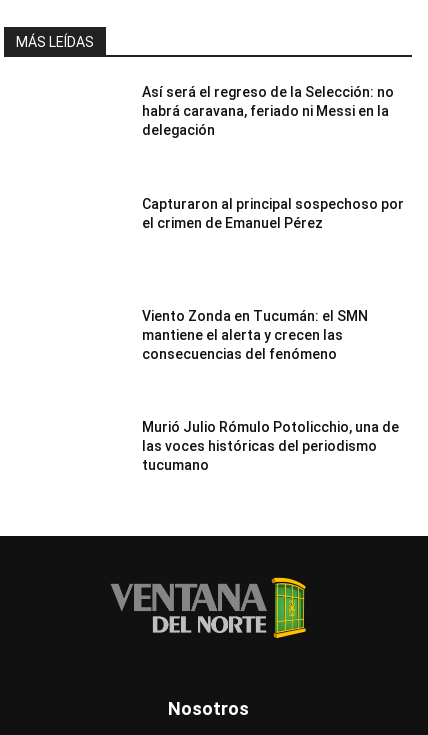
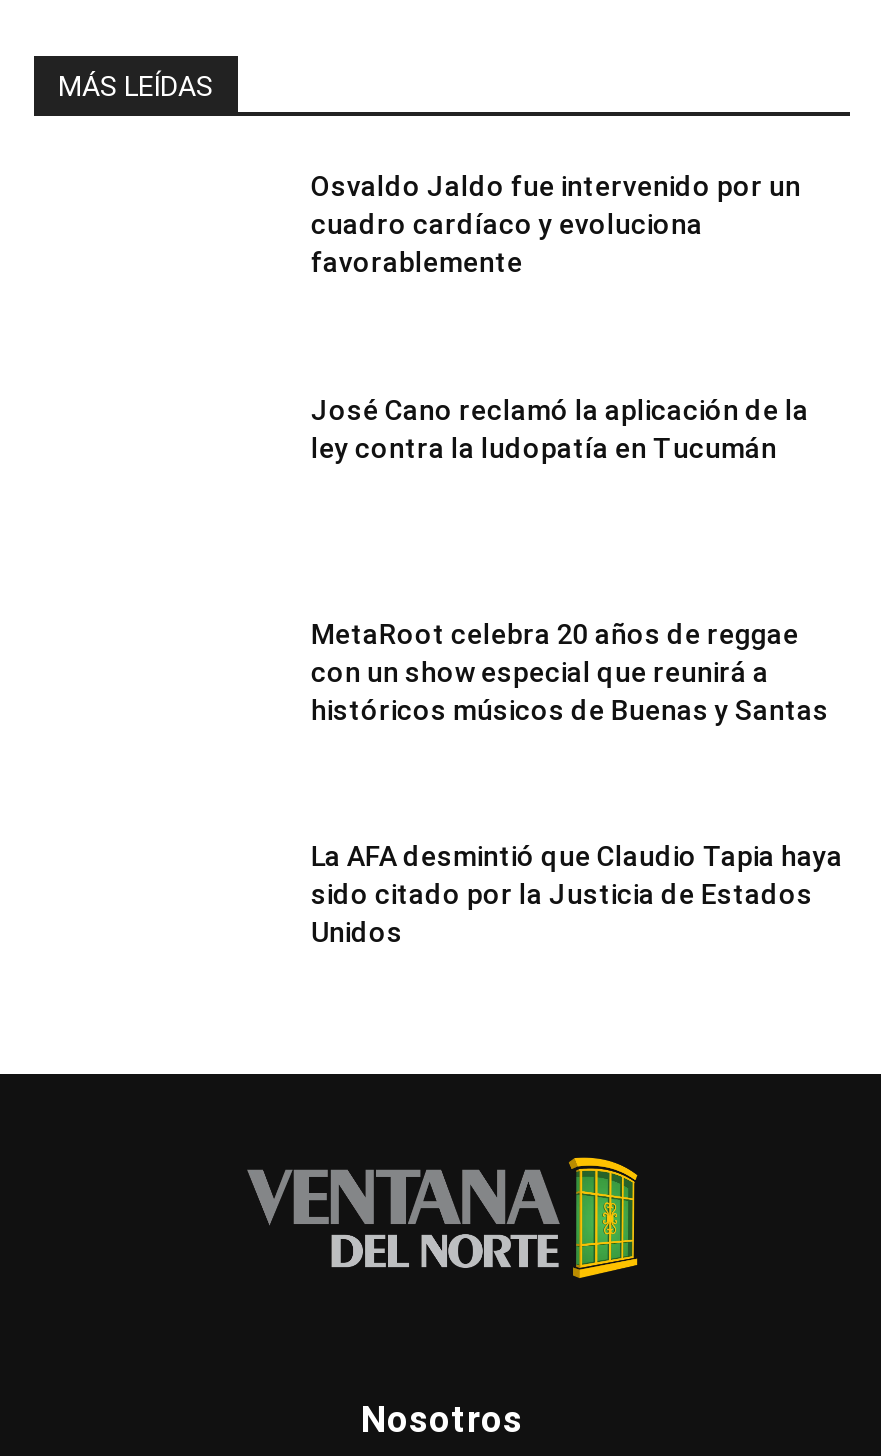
[142,84,394,138] Así será el regreso de la Selección: no | habrá caravana, feriado ni Messi en la | delegación -> [311,171,801,279] Osvaldo Jaldo fue intervenido por un | cuadro cardíaco y evoluciona | favorablemente
[142,196,404,231] Capturaron al principal sospechoso por | el crimen de Emanuel Pérez -> [311,394,809,464] José Cano reclamó la aplicación de la | ley contra la ludopatía en Tucumán
[142,308,368,362] Viento Zonda en Tucumán: el SMN | mantiene el alerta y crecen las | consecuencias del fenómeno -> [311,617,829,725] MetaRoot celebra 20 años de reggae | con un show especial que reunirá a | históricos músicos de Buenas y Santas
[142,419,399,473] Murió Julio Rómulo Potolicchio, una de | las voces históricas del periodismo | tucumano -> [311,841,843,949] La AFA desmintió que Claudio Tapia haya | sido citado por la Justicia de Estados | Unidos

